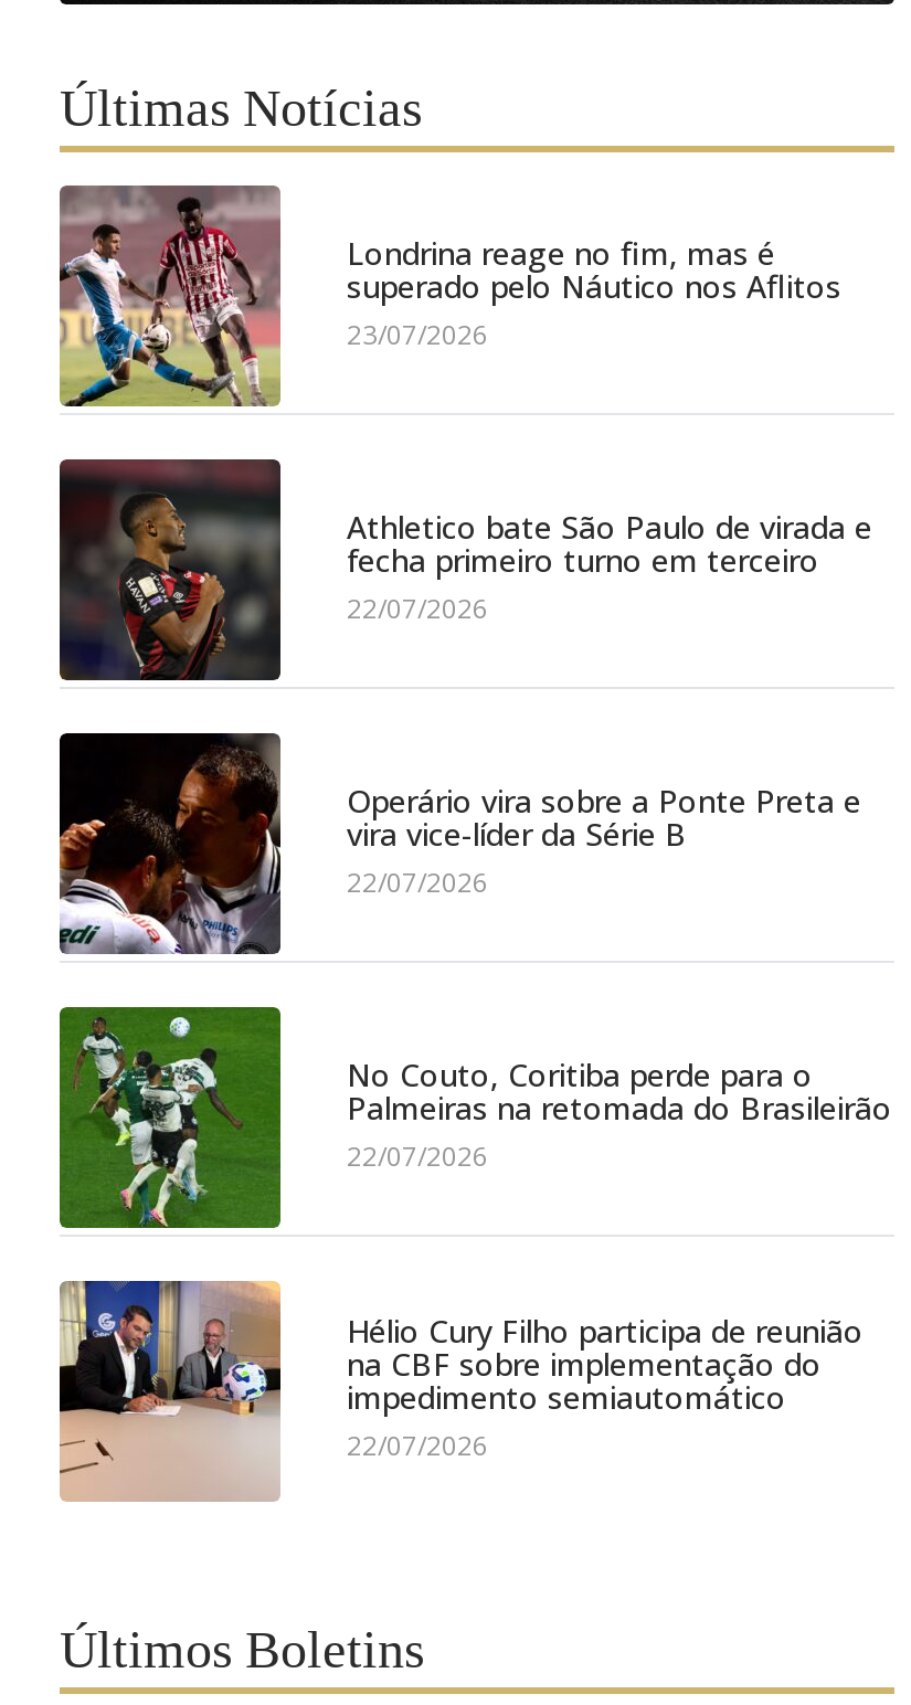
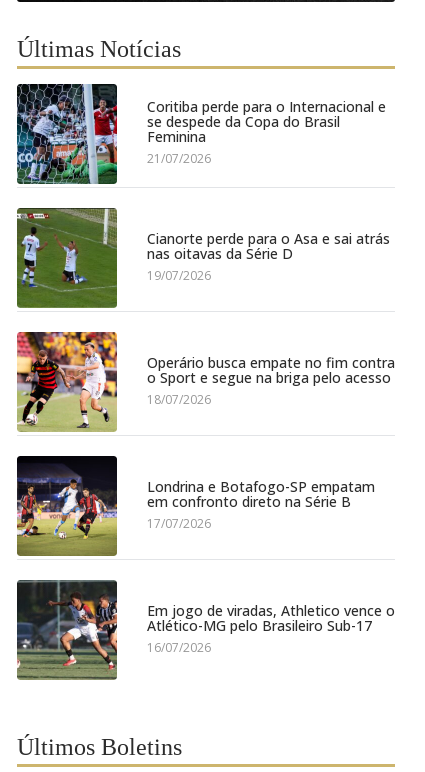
[57,183,841,409] [image] | Londrina reage no fim, mas é | superado pelo Náutico nos Aflitos | 23/07/2026 -> [16,83,386,185] [image] | Coritiba perde para o Internacional e | se despede da Copa do Brasil | Feminina | 21/07/2026
[60,459,872,682] [image] | Athletico bate São Paulo de virada e | fecha primeiro turno em terceiro | 22/07/2026 -> [17,208,390,309] [image] | Cianorte perde para o Asa e sai atrás | nas oitavas da Série D | 19/07/2026
[57,731,861,956] [image] | Operário vira sobre a Ponte Preta e | vira vice-líder da Série B | 22/07/2026 -> [16,331,395,433] [image] | Operário busca empate no fim contra | o Sport e segue na briga pelo acesso | 18/07/2026
[57,1005,892,1228] [image] | No Couto, Coritiba perde para o | Palmeiras na retomada do Brasileirão | 22/07/2026 -> [16,455,375,556] [image] | Londrina e Botafogo-SP empatam | em confronto direto na Série B | 17/07/2026
[60,1281,864,1500] [image] | Hélio Cury Filho participa de reunião | na CBF sobre implementação do | impedimento semiautomático | 22/07/2026 -> [16,579,395,680] [image] | Em jogo de viradas, Athletico vence o | Atlético-MG pelo Brasileiro Sub-17 | 16/07/2026

